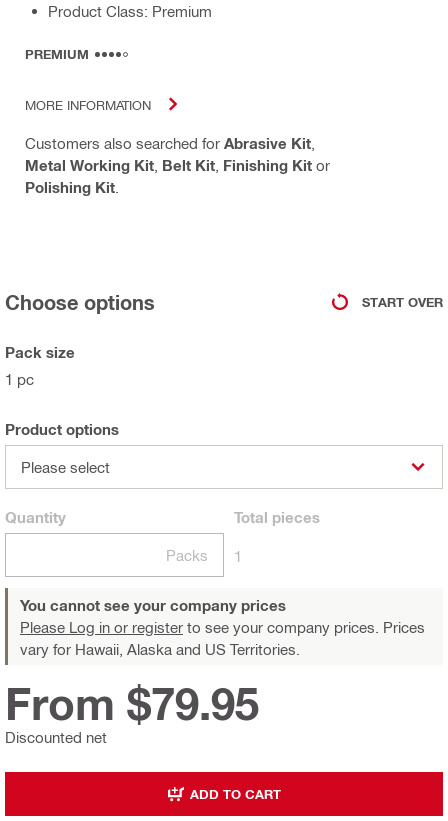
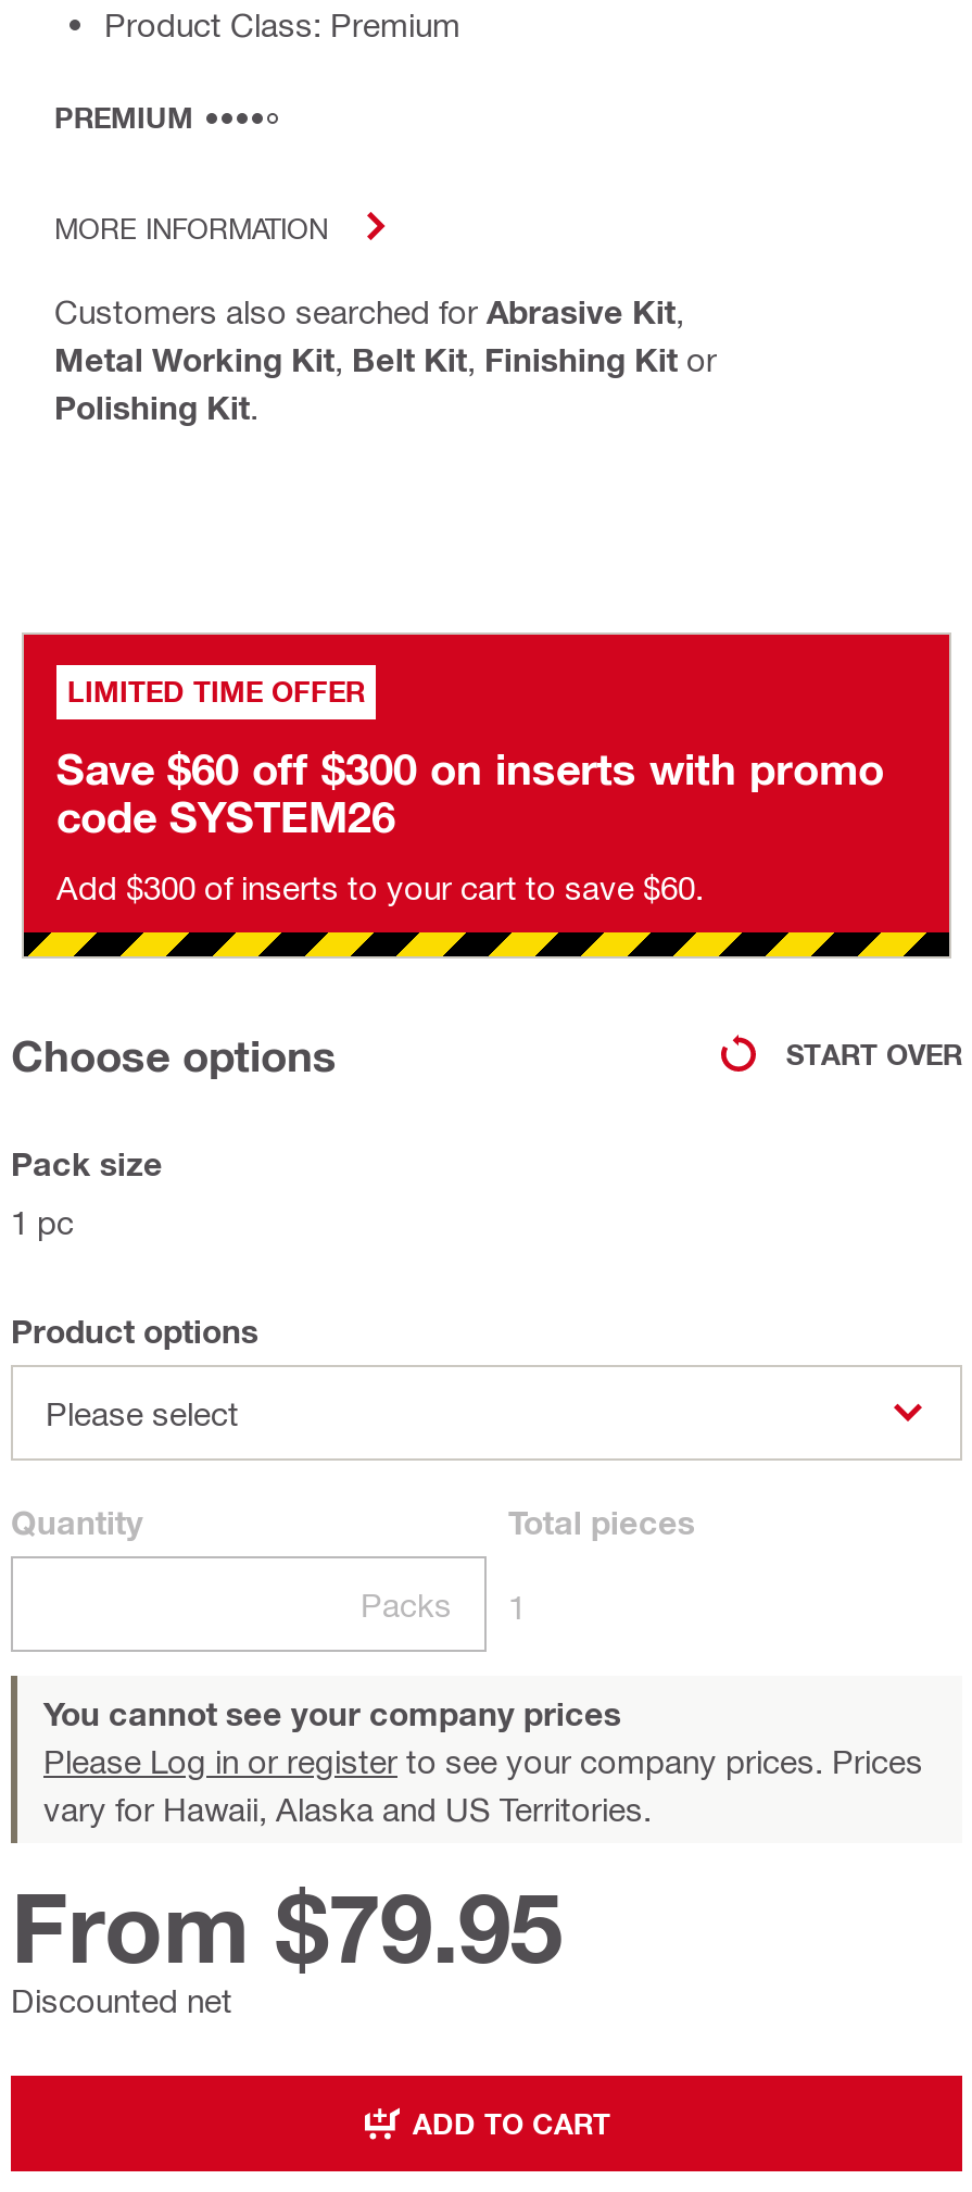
none -> [22,632,951,959] [image] | LIMITED TIME OFFER | Save $60 off $300 on inserts with promo | code SYSTEM26 | Add $300 of inserts to your cart to save $60.

